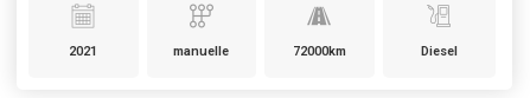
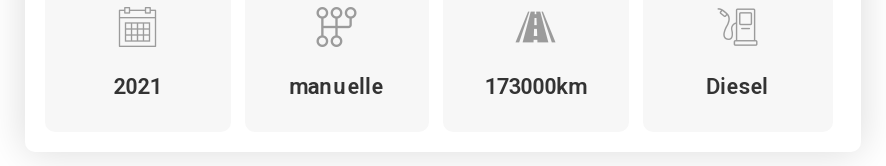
[293,44,346,60] 72000km -> [485,75,587,101] 173000km

